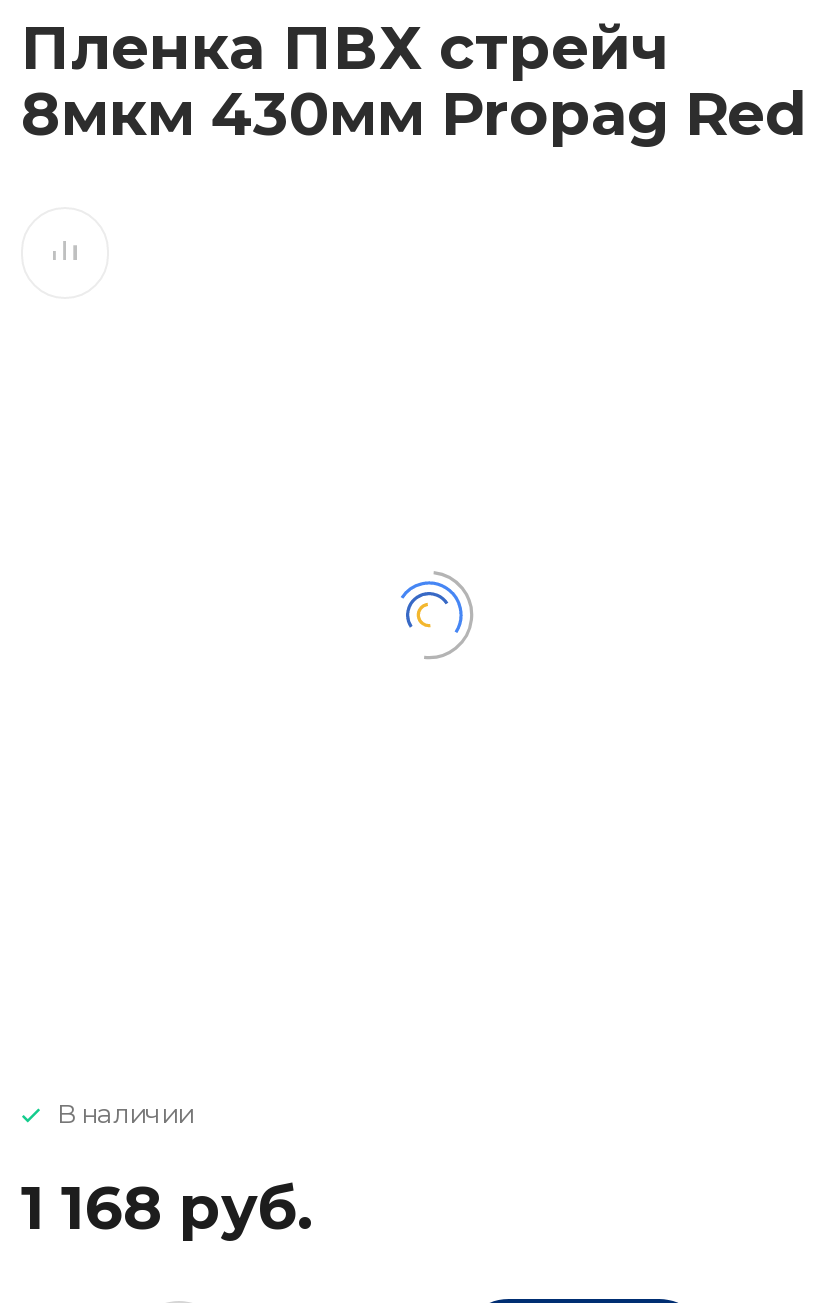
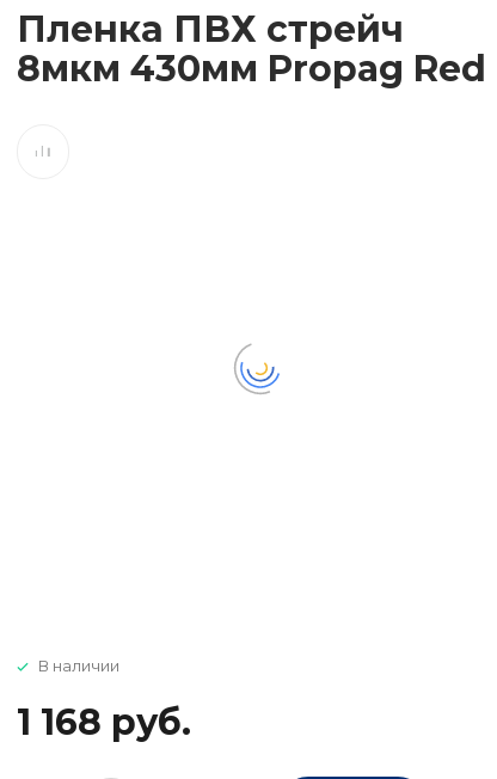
[395,571,473,655] [image] -> [234,343,281,394] [image]

